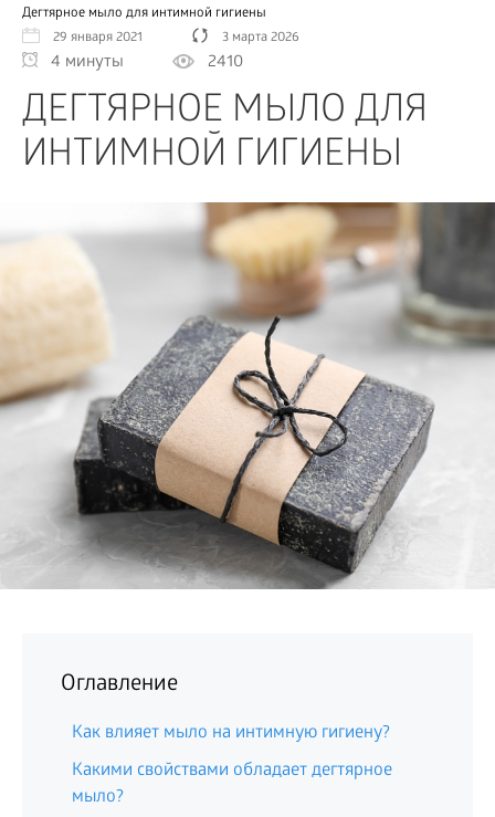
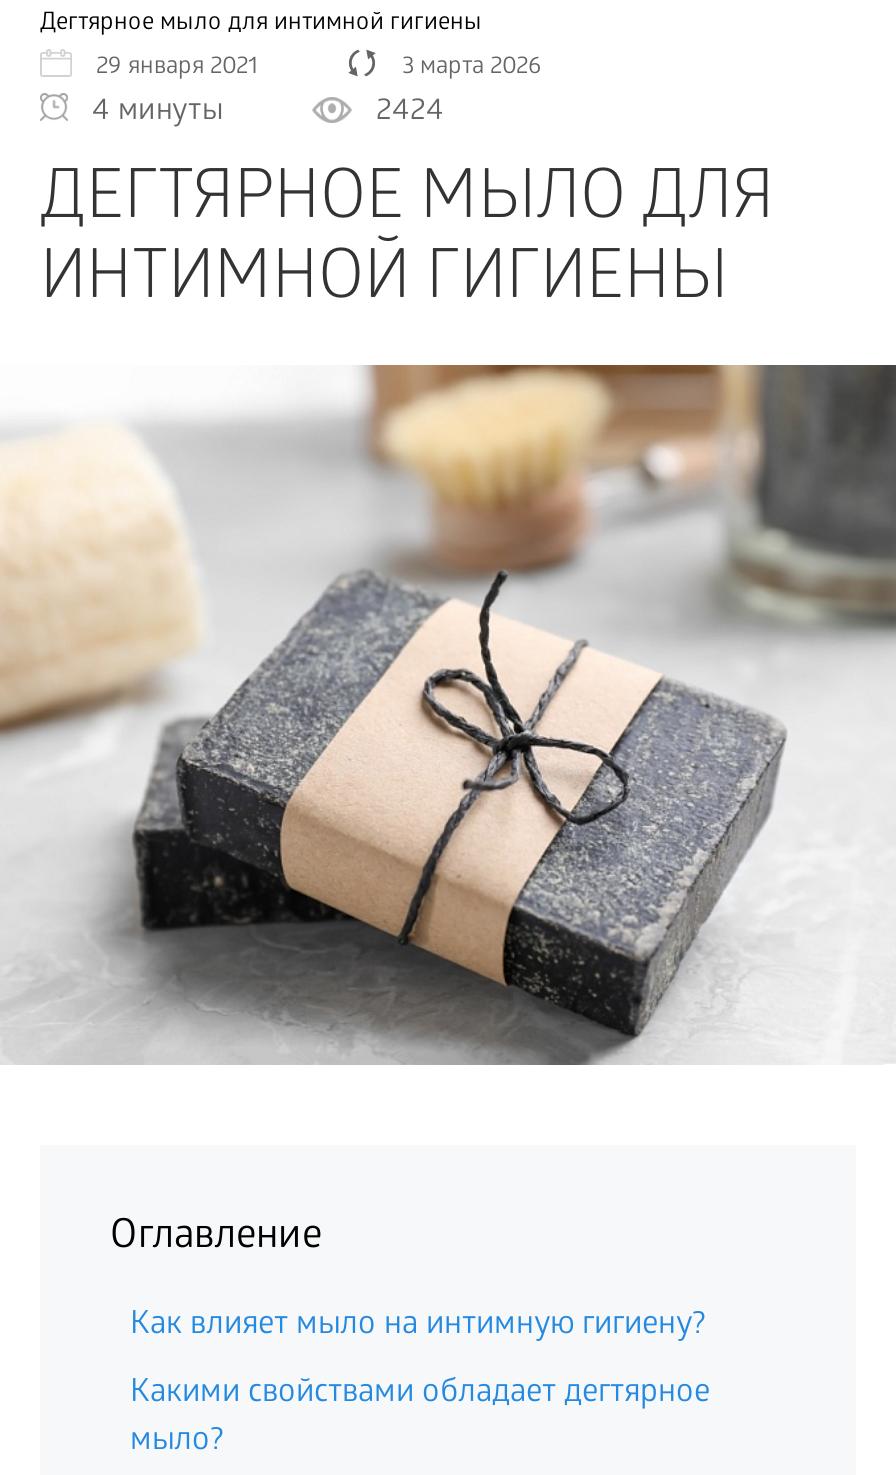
[208,53,243,73] 2410 -> [376,95,444,131] 2424

